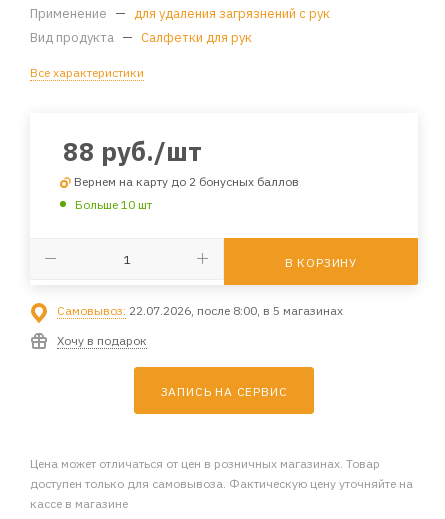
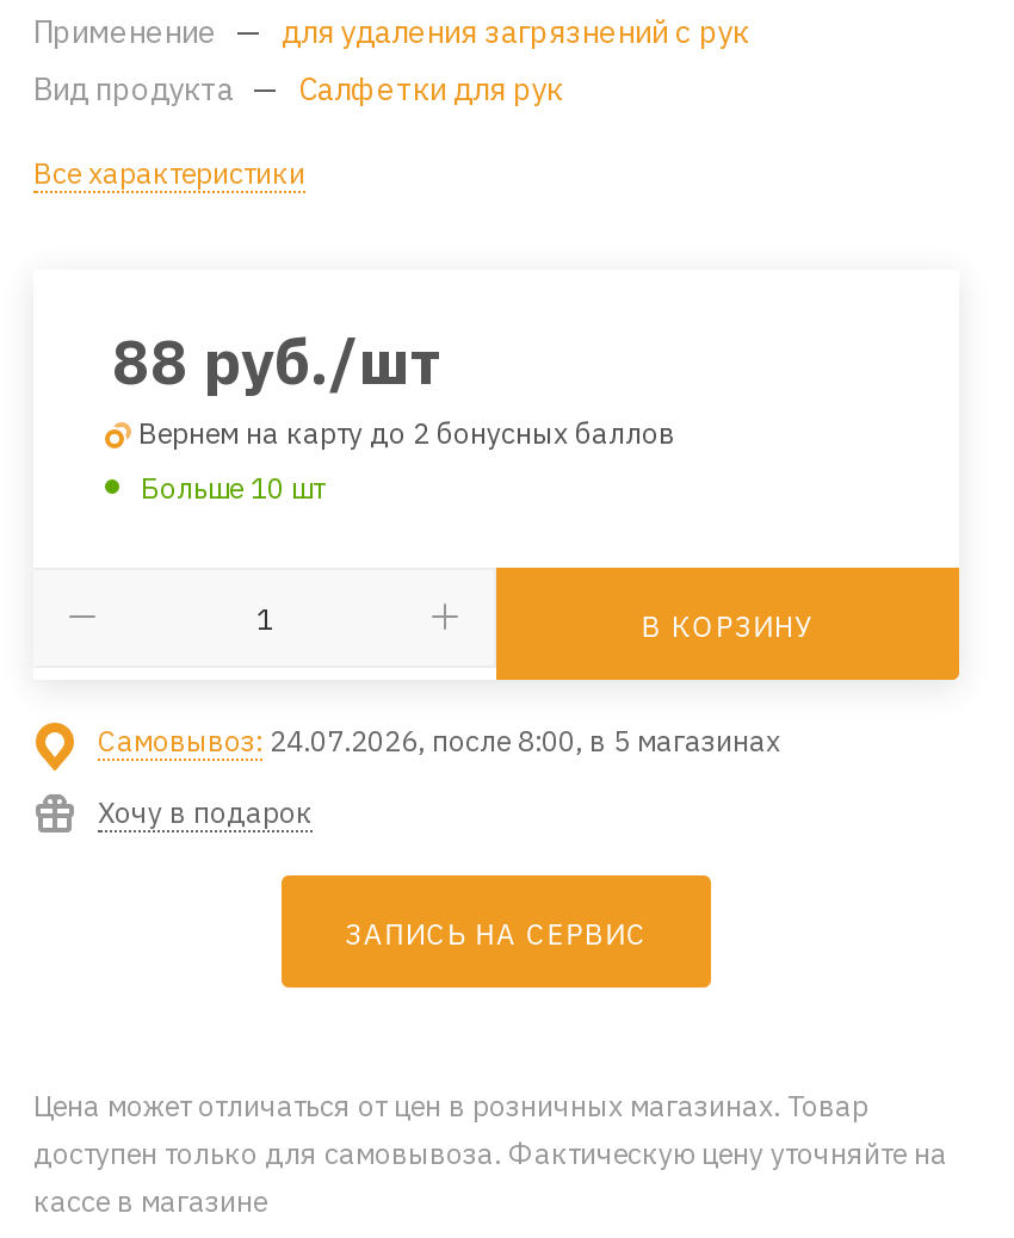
[57,303,343,318] Самовывоз: 22.07.2026, после 8:00, в 5 магазинах -> [98,722,780,758] Самовывоз: 24.07.2026, после 8:00, в 5 магазинах

